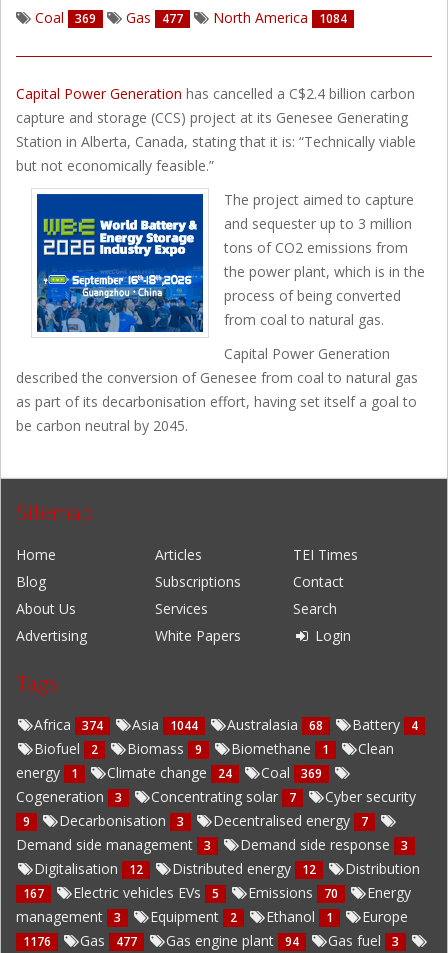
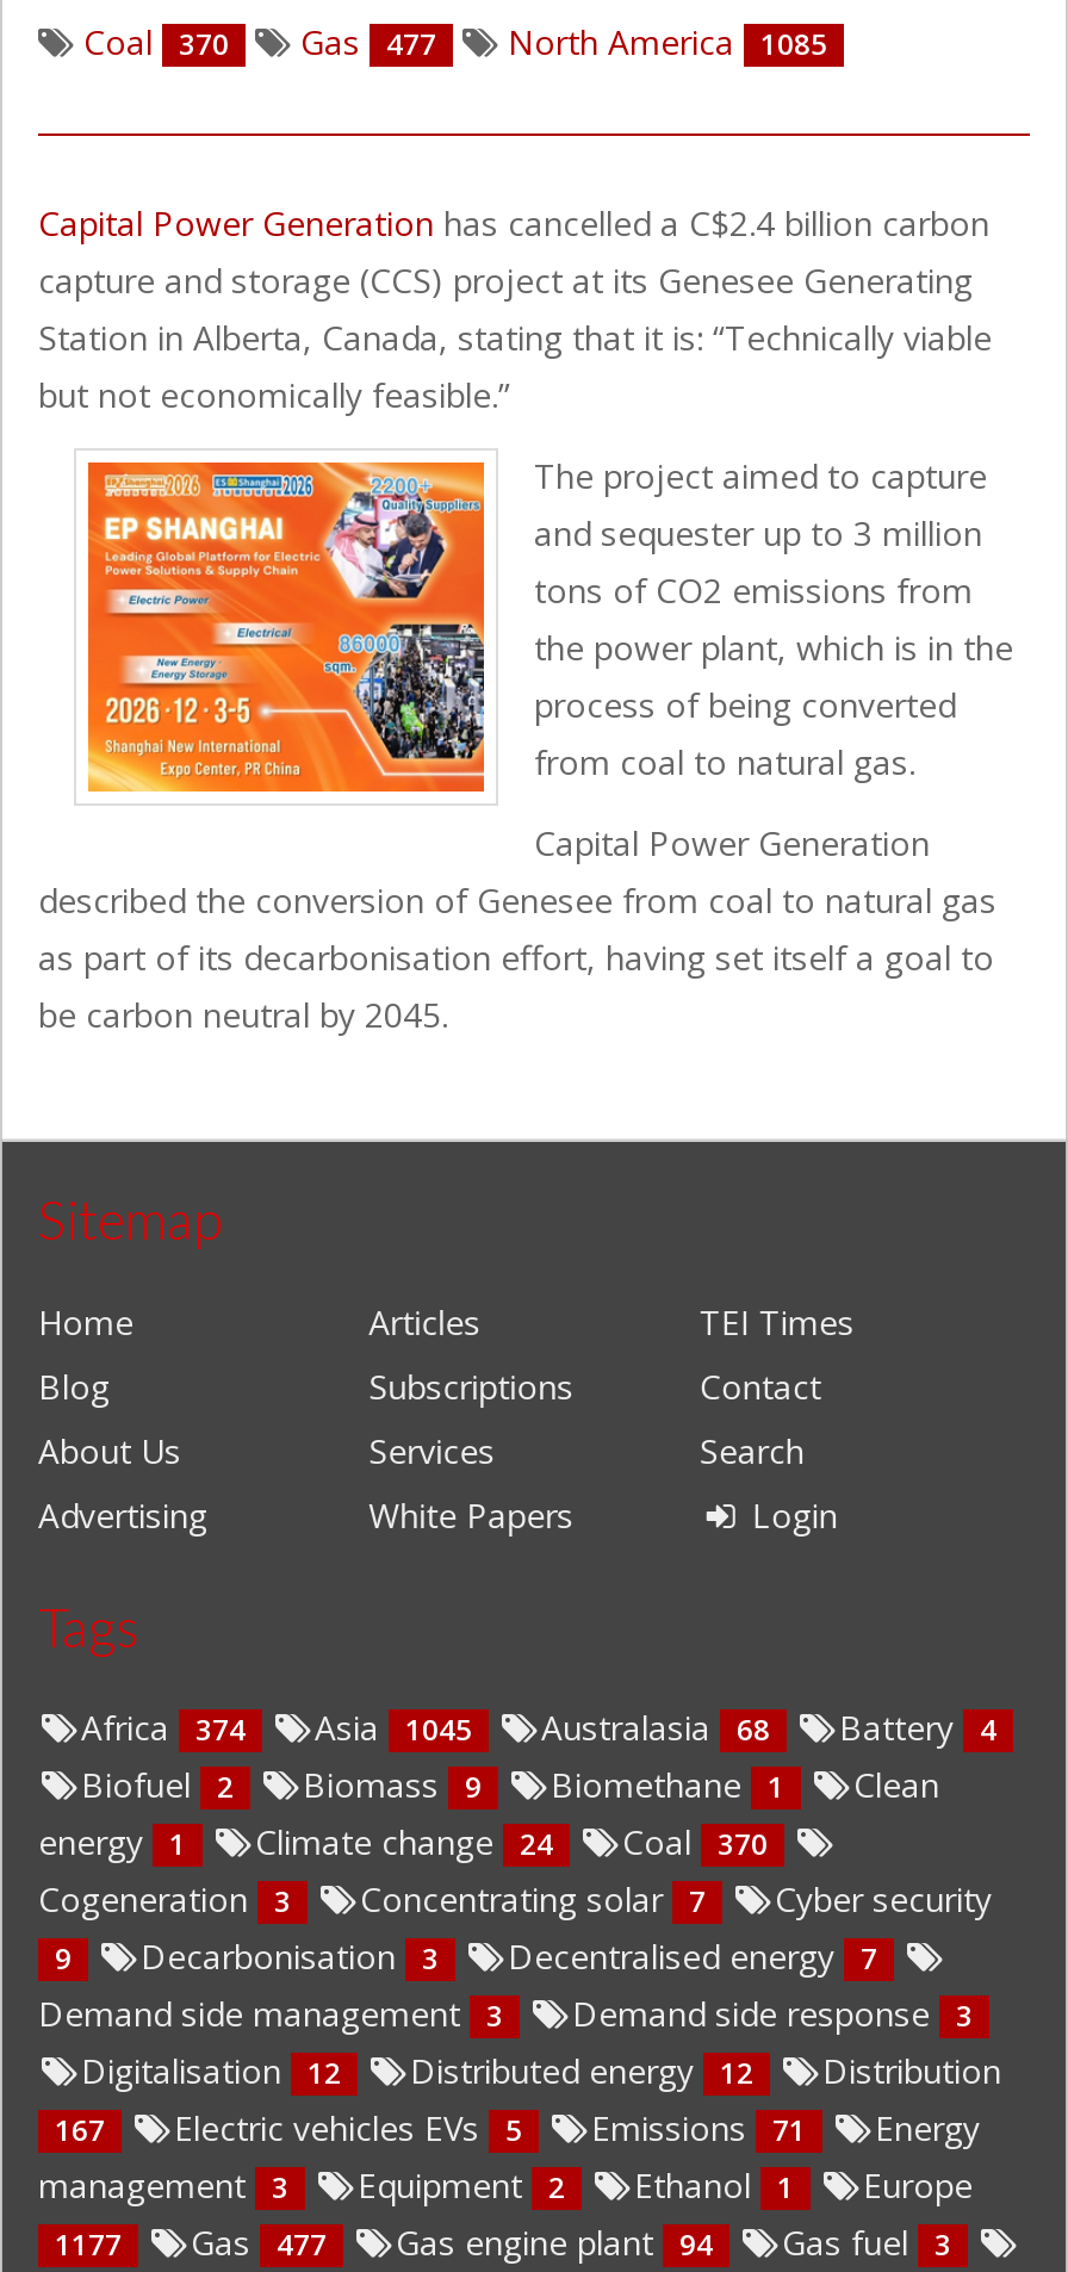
[75,10,96,27] 369 -> [179,24,229,65] 370
[319,10,347,27] 1084 -> [760,24,827,65] 1085
[36,193,204,333] [image] -> [86,460,486,794] [image]
[34,715,418,734] Africa 374 Asia 1044 Australasia 68 Battery 4 -> [81,1705,996,1750] Africa 374 Asia 1045 Australasia 68 Battery 4
[16,763,322,782] energy 1 Climate change 24 Coal 369 -> [38,1819,768,1865] energy 1 Climate change 24 Coal 370
[23,883,411,902] 167 Electric vehicles EVs 5 Emissions 70 Energy -> [55,2105,980,2151] 167 Electric vehicles EVs 5 Emissions 71 Energy
[23,931,399,950] 1176 Gas 477 Gas engine plant 94 Gas fuel 3 -> [55,2220,951,2265] 1177 Gas 477 Gas engine plant 94 Gas fuel 3

